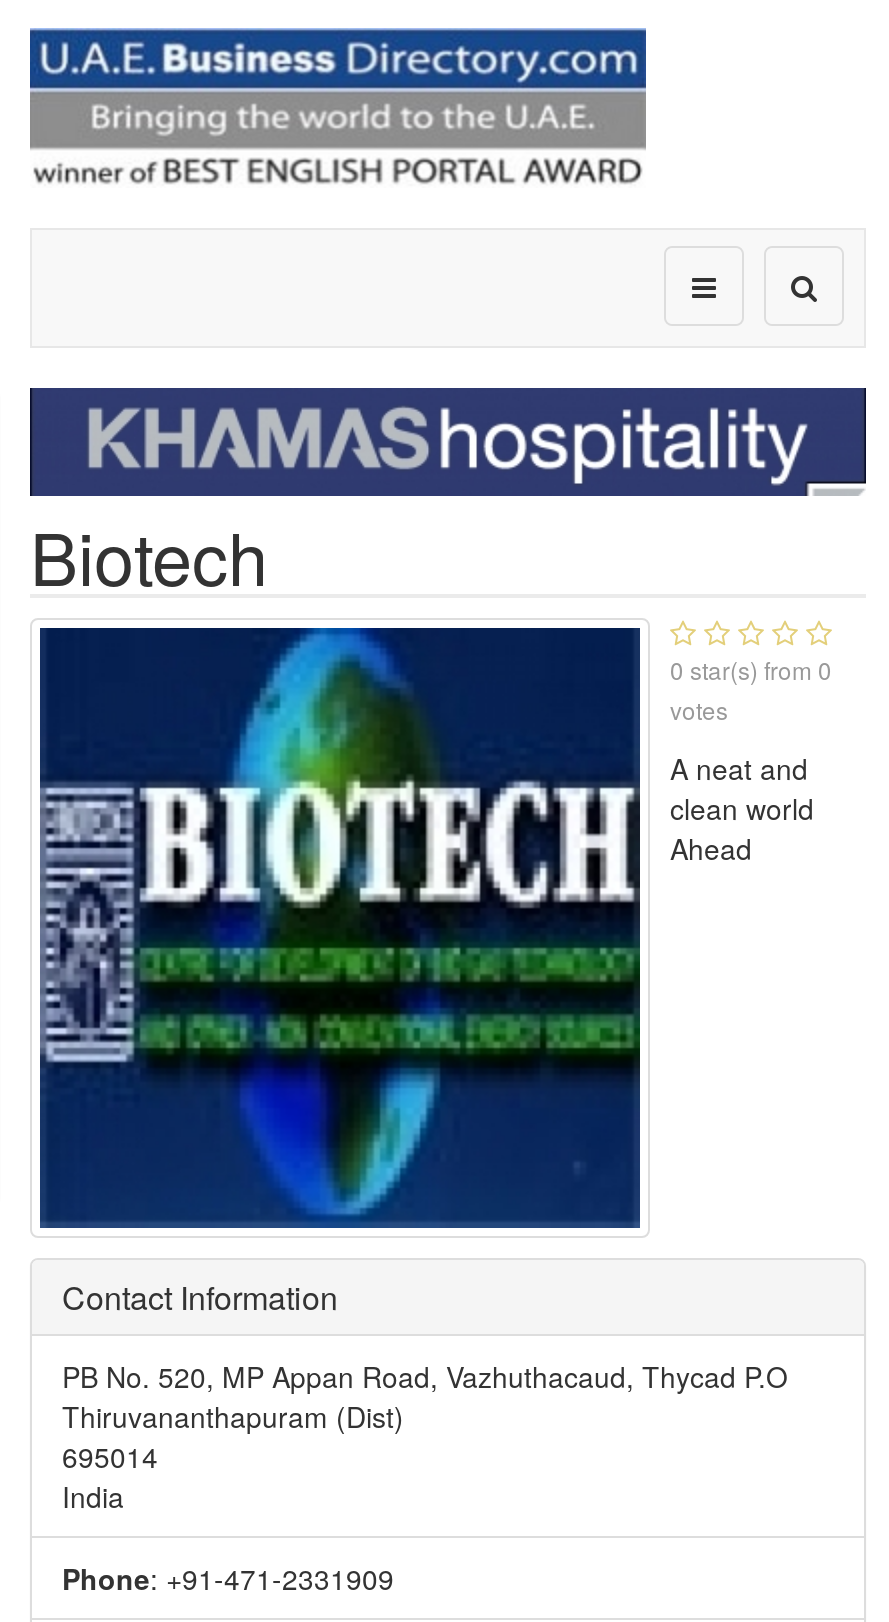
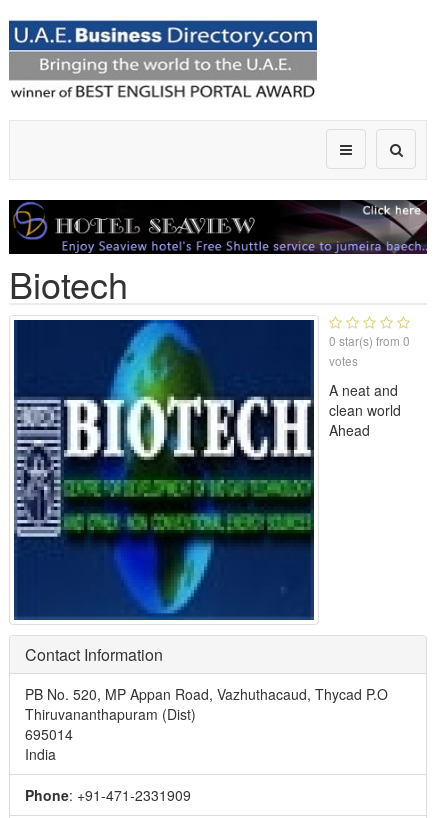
[30,386,866,498] [image] -> [10,199,428,255] [image]

